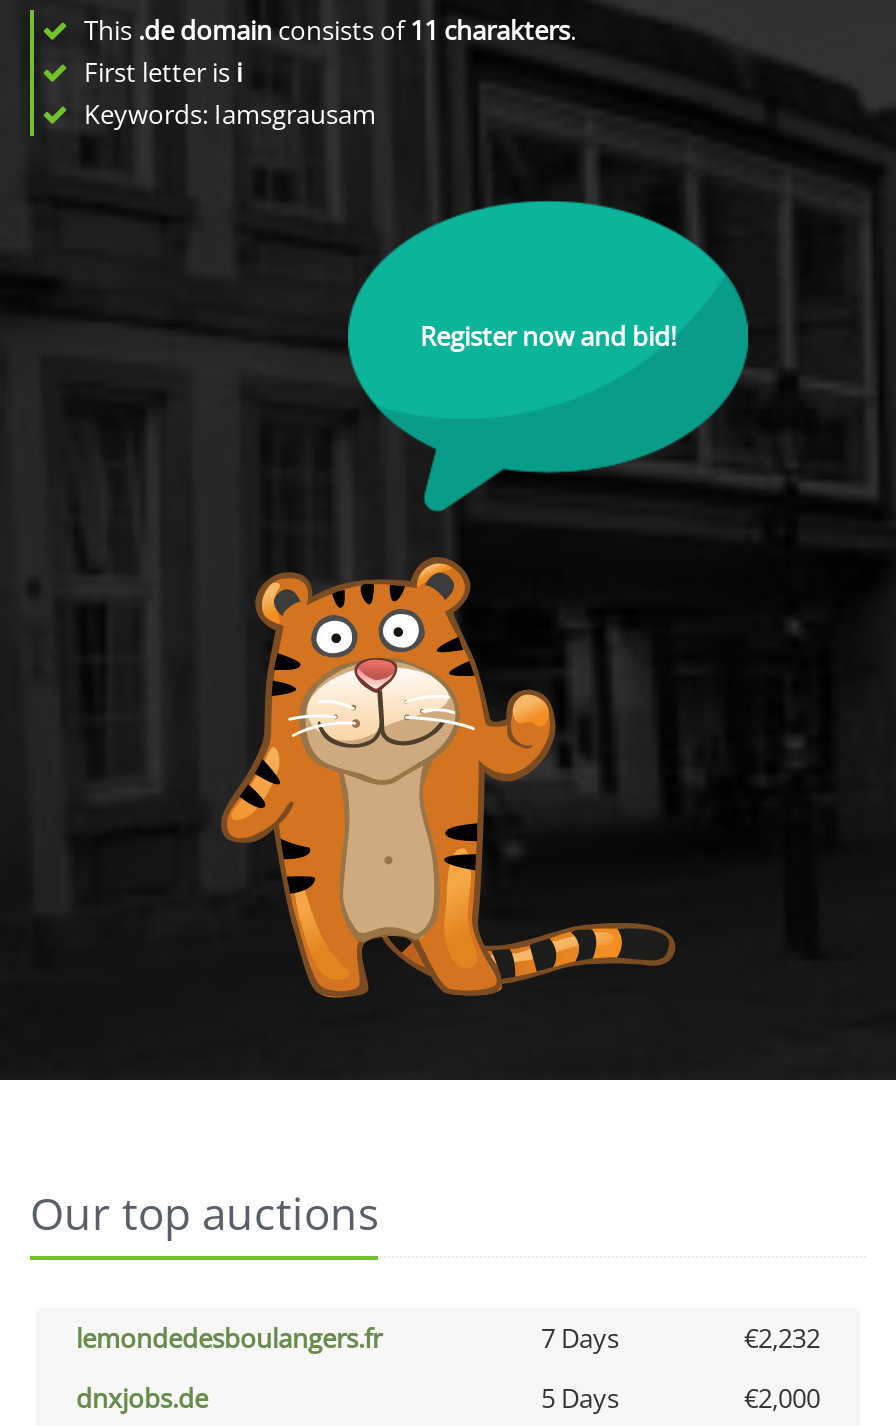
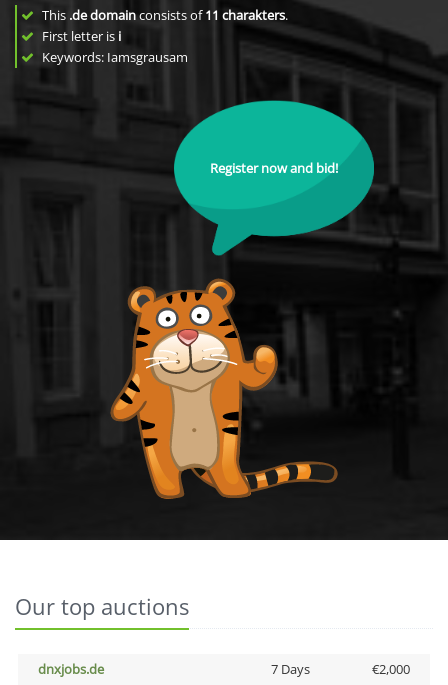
[76,1320,820,1356] lemondedesboulangers.fr | 7 Days | €2,232 -> none
[541,1380,619,1416] 5 Days -> [270,660,309,678] 7 Days

